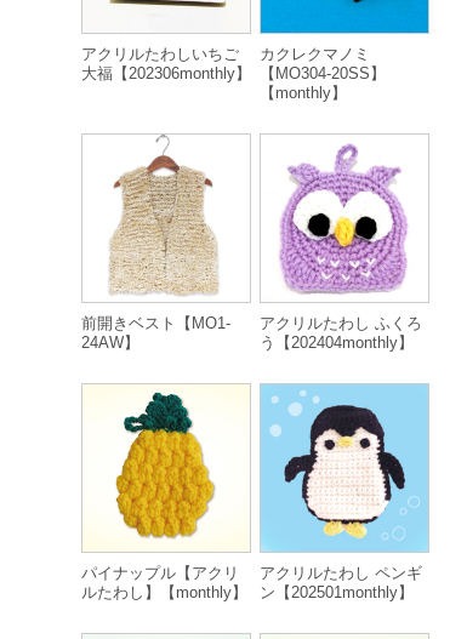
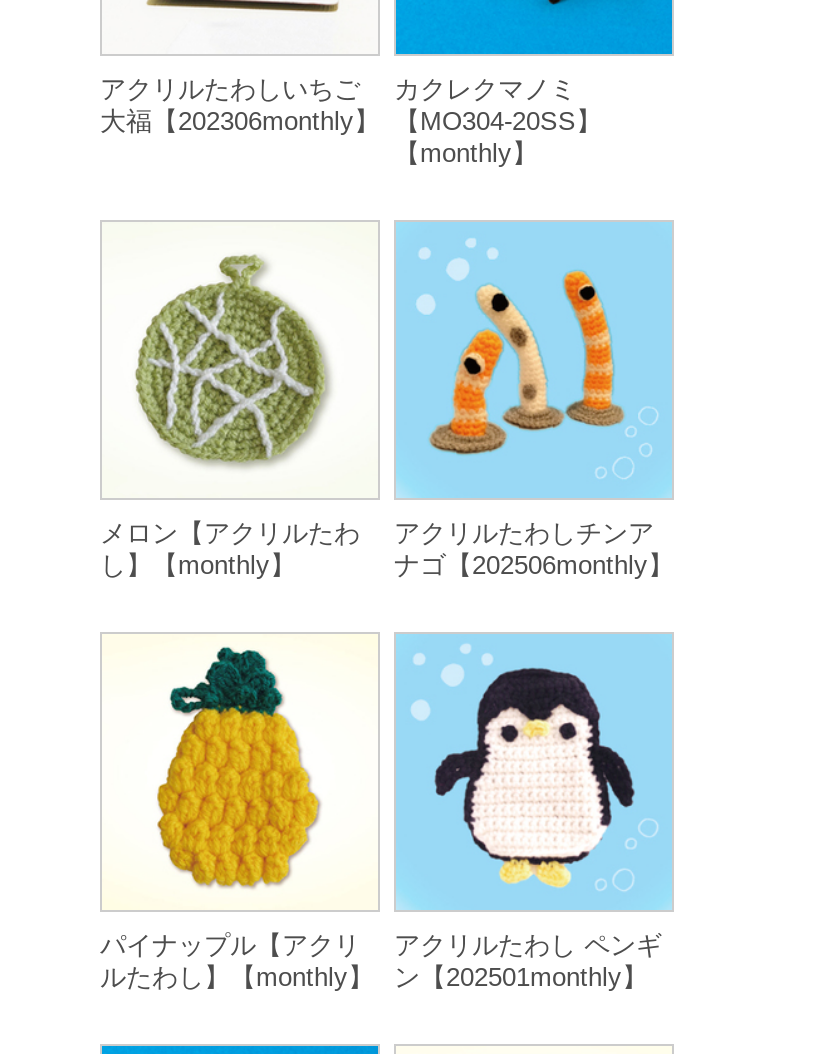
[260,135,428,352] [image] | アクリルたわし ふくろ | う【202404monthly】 -> [394,220,674,580] [image] | アクリルたわしチンア | ナゴ【202506monthly】
[81,155,230,352] [image] | 前開きベスト【MO1- | 24AW】 -> [100,254,360,580] [image] | メロン【アクリルたわ | し】【monthly】

